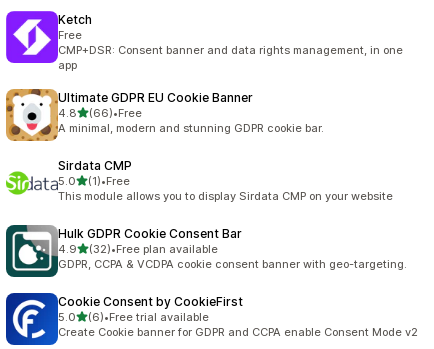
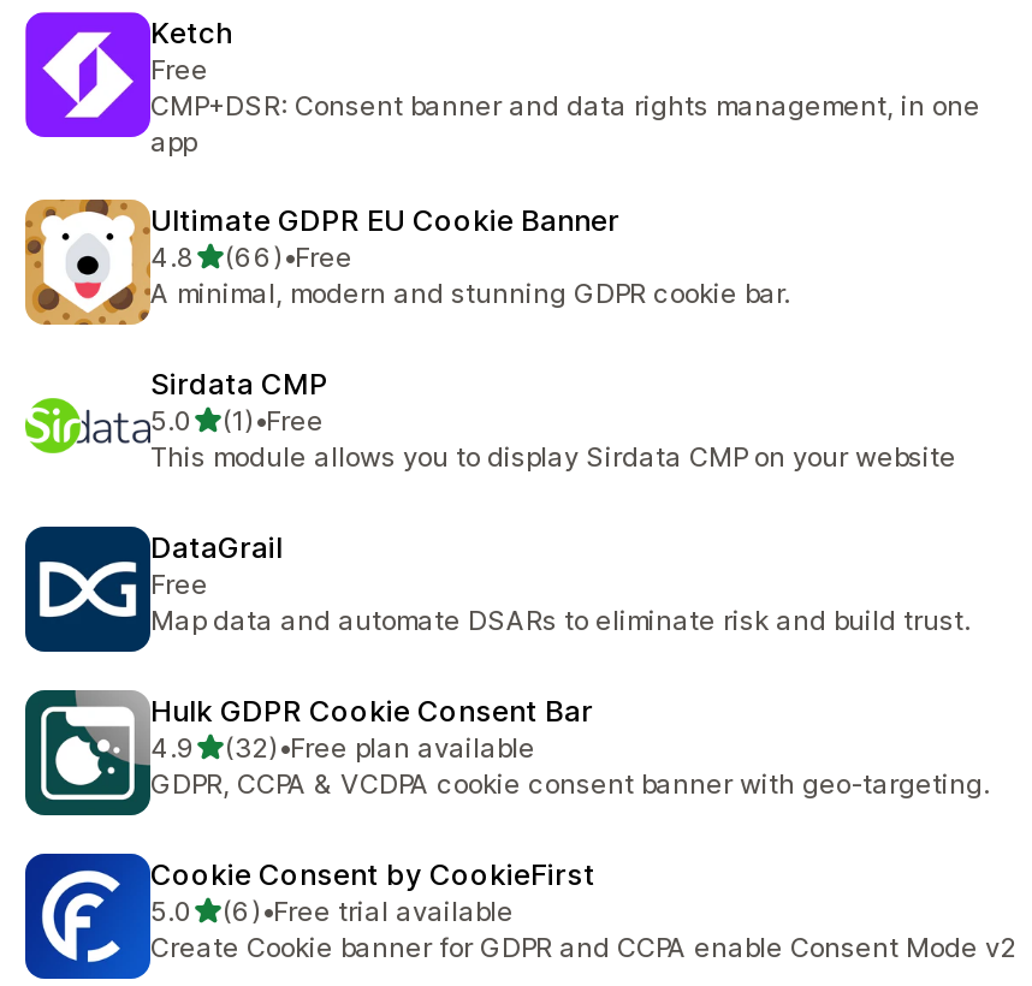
none -> [37,527,971,640] [image] | DataGrail | Free | Map data and automate DSARs to eliminate risk and build trust.

